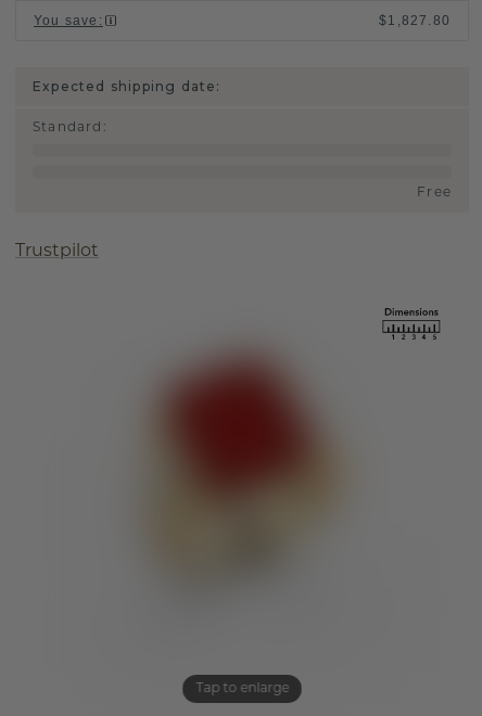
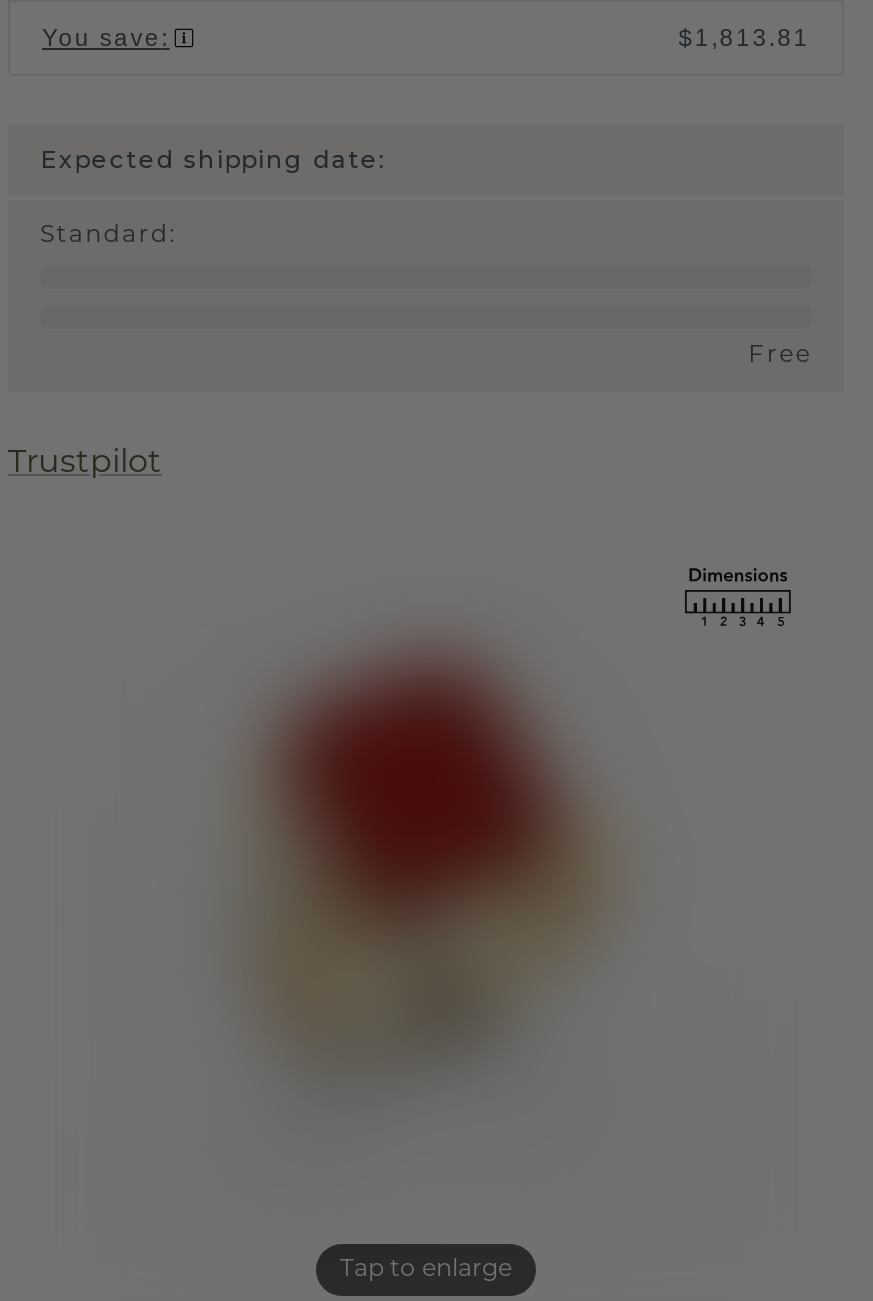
[379,13,451,28] $1,827.80 -> [678,24,810,52] $1,813.81

